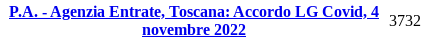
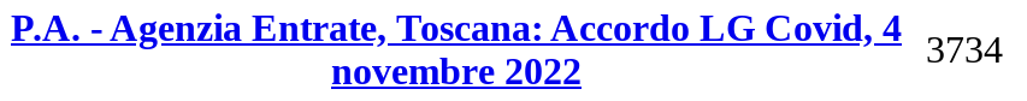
[389,12,421,29] 3732 -> [926,28,1003,69] 3734

